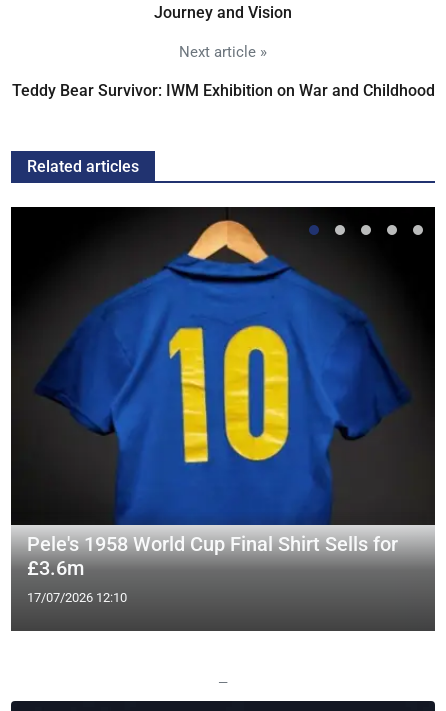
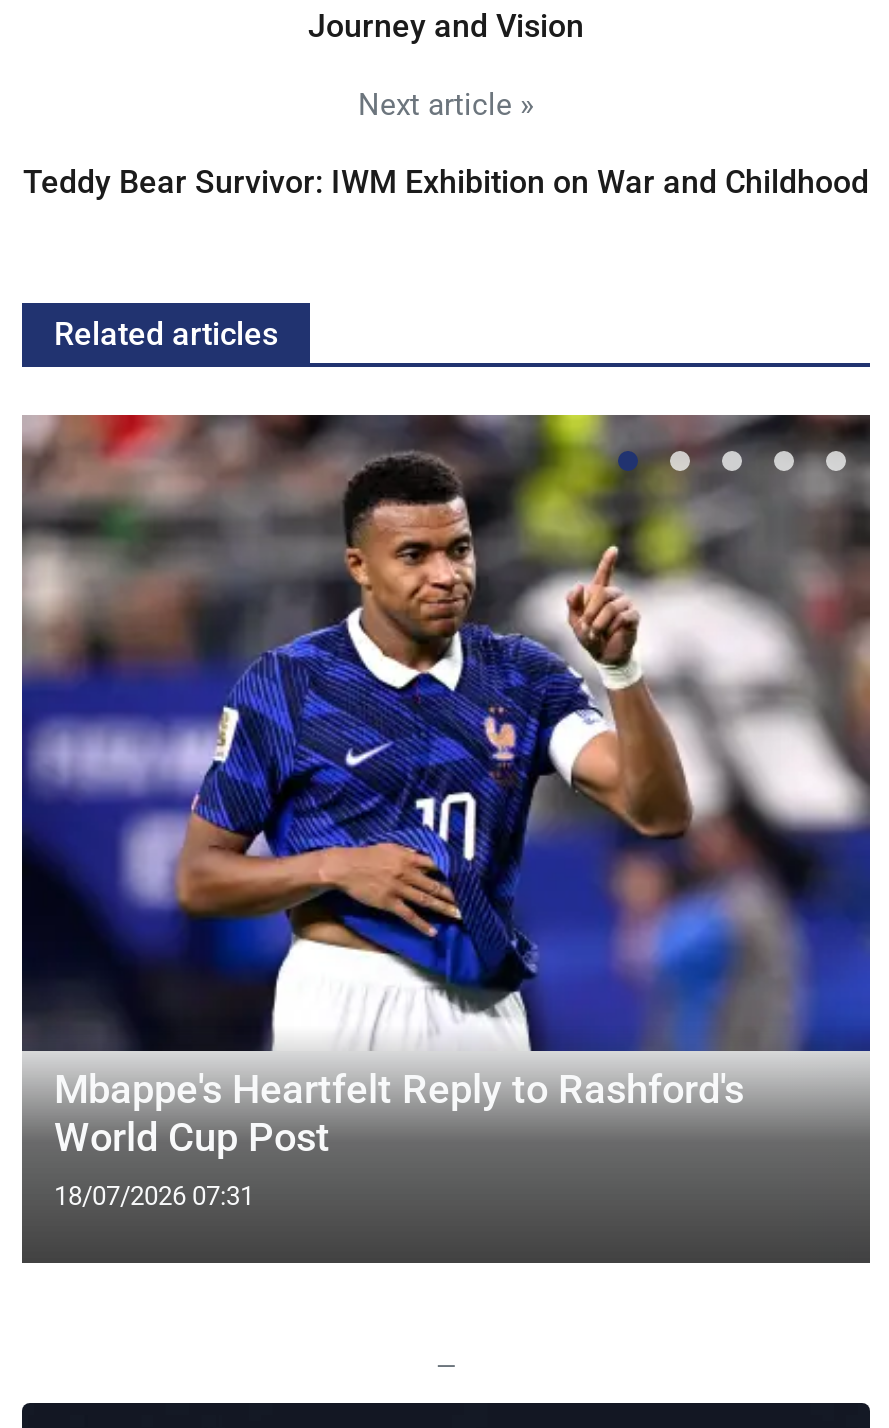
[10,206,436,605] [image] | Pele's 1958 World Cup Final Shirt Sells for | £3.6m | 17/07/2026 12:10 -> [20,414,872,1210] [image] | Mbappe's Heartfelt Reply to Rashford's | World Cup Post | 18/07/2026 07:31

